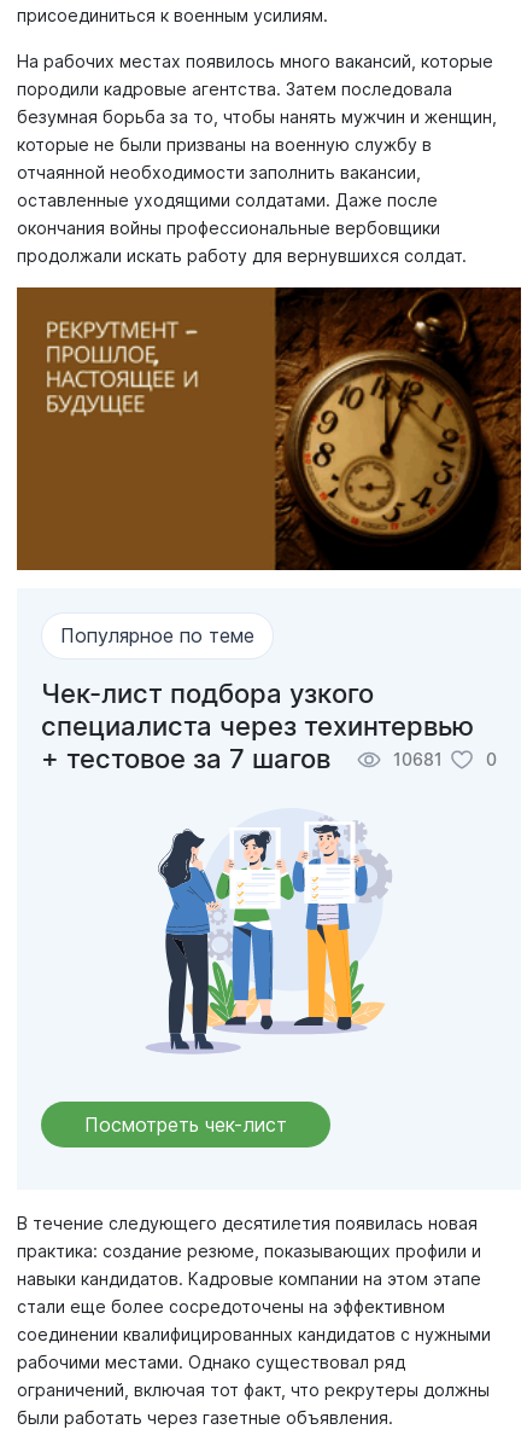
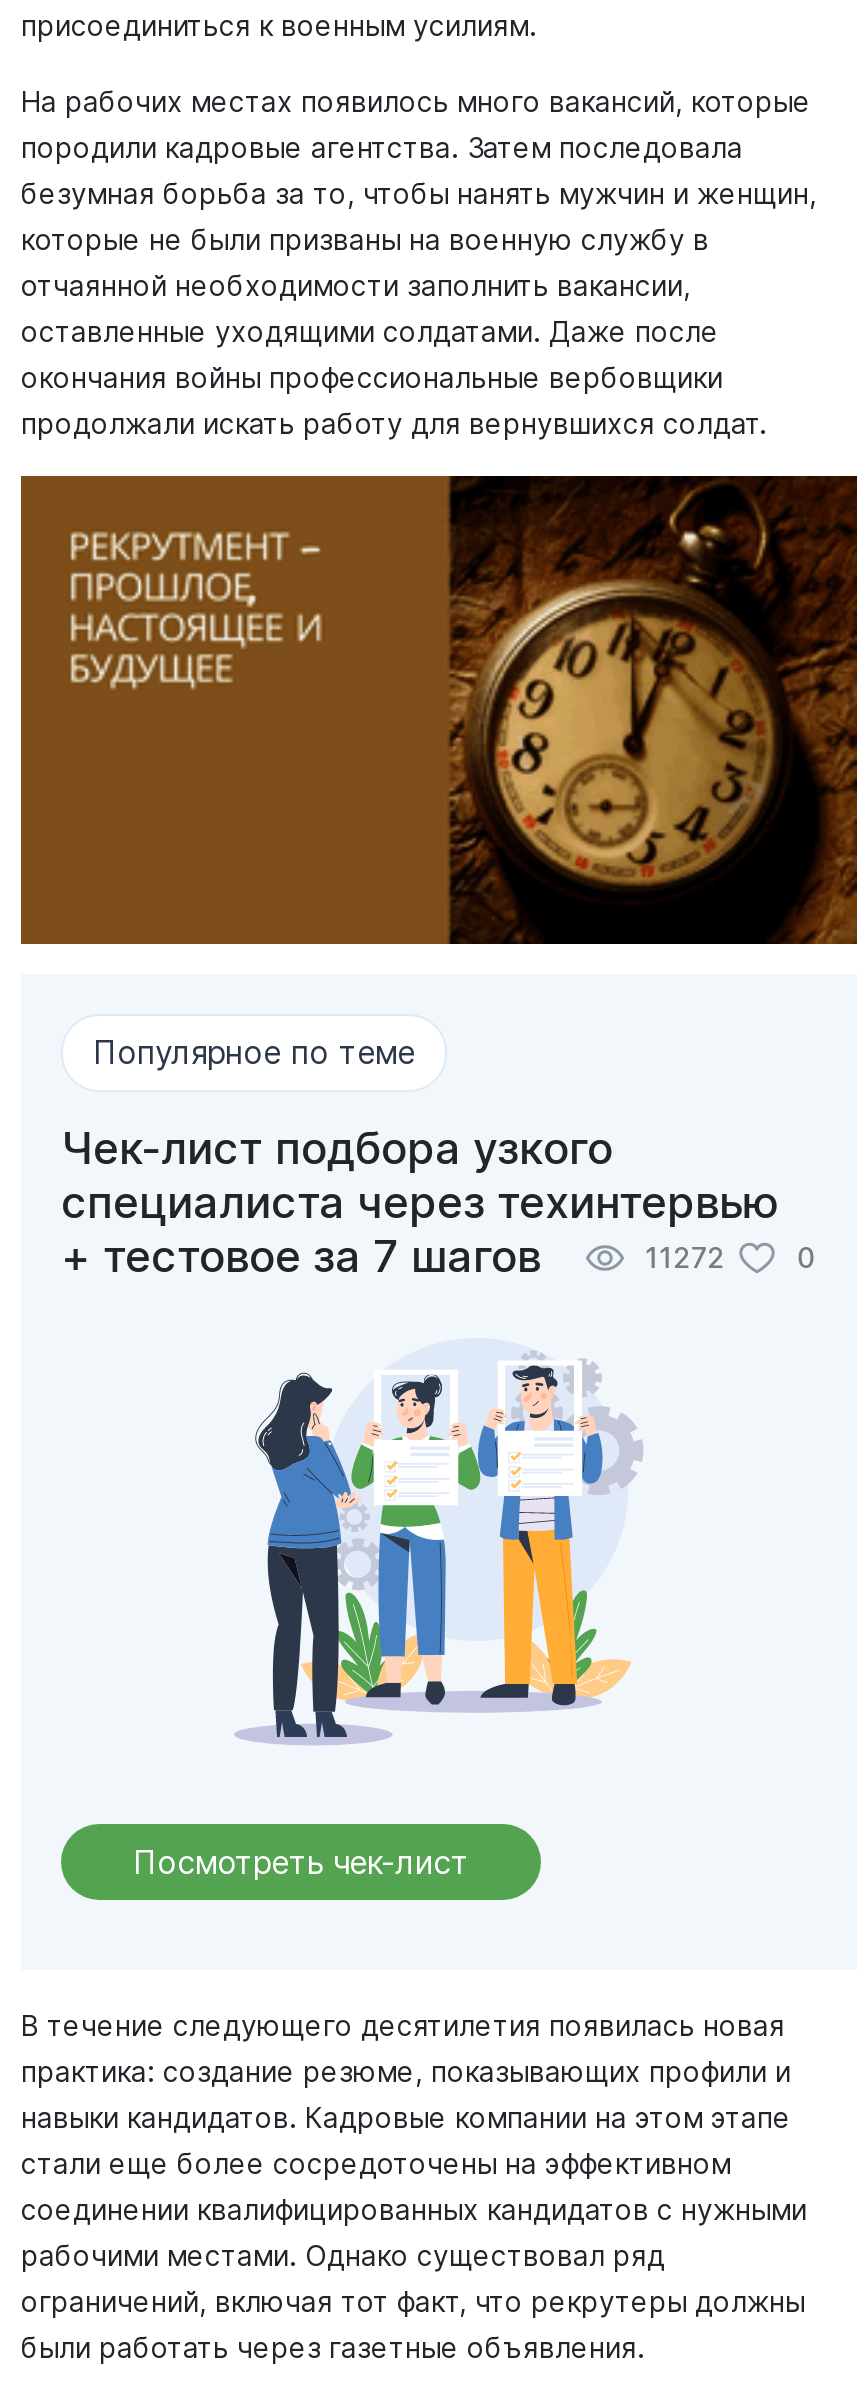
[393,749,443,770] 10681 -> [645,1240,725,1274] 11272

